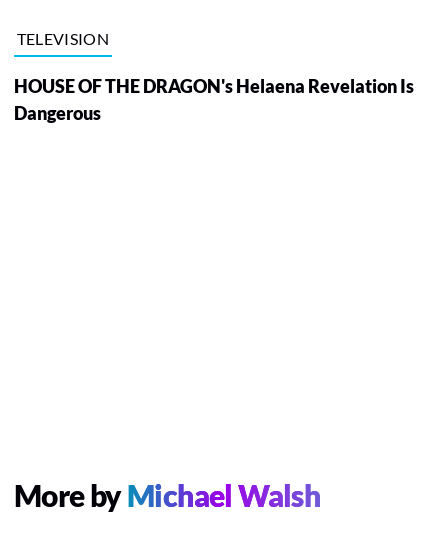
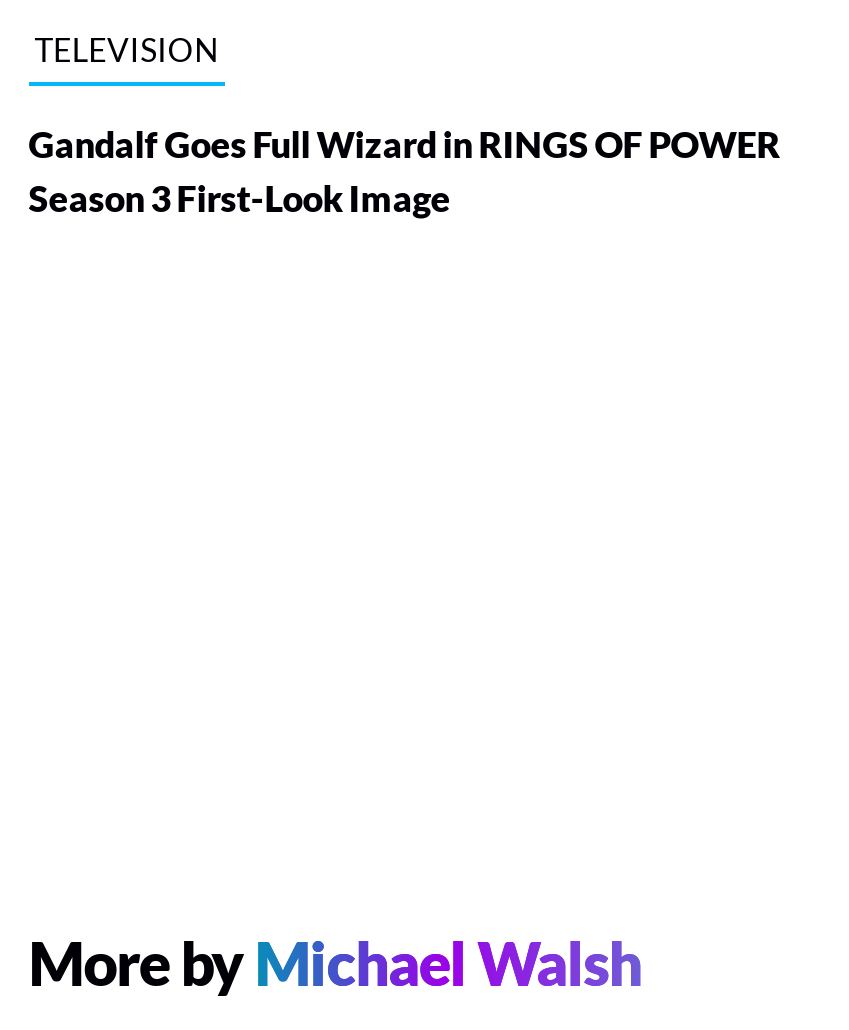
[14,75,414,124] HOUSE OF THE DRAGON's Helaena Revelation Is | Dangerous -> [28,122,780,220] Gandalf Goes Full Wizard in RINGS OF POWER | Season 3 First-Look Image

